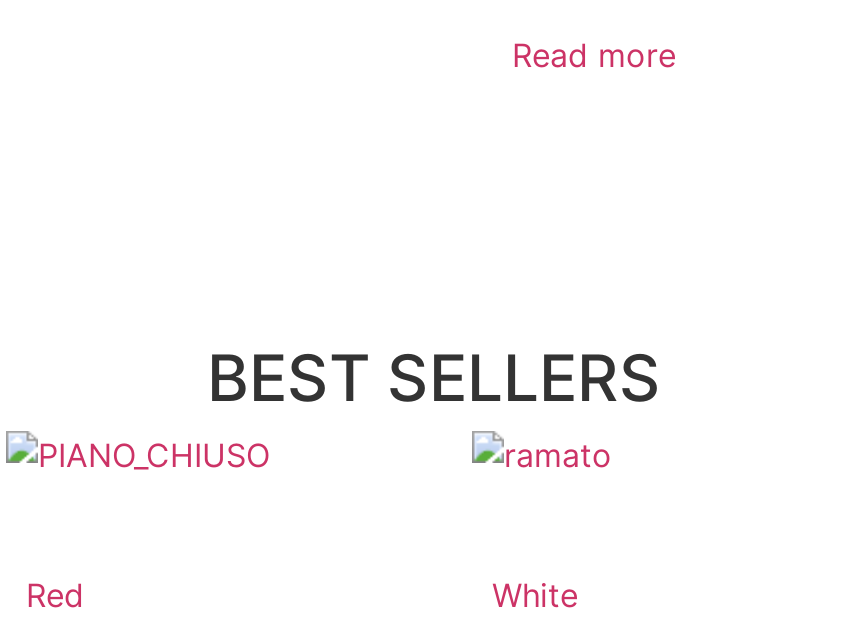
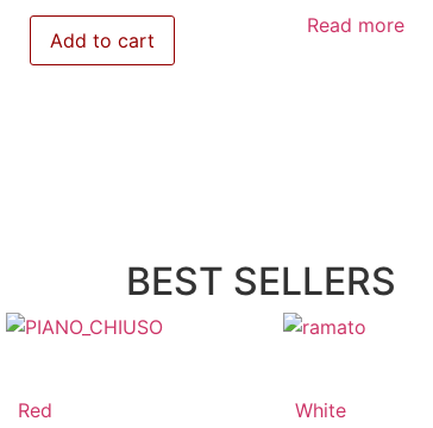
none -> [50,29,155,52] Add to cart

